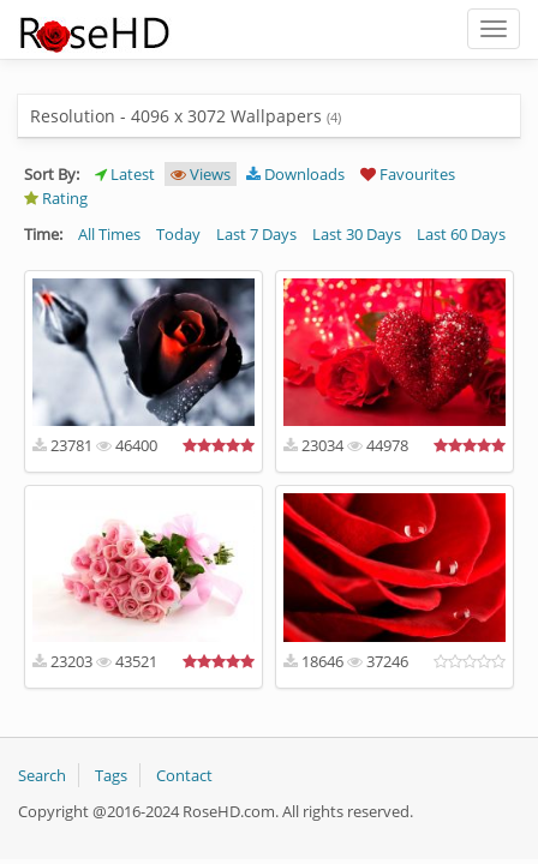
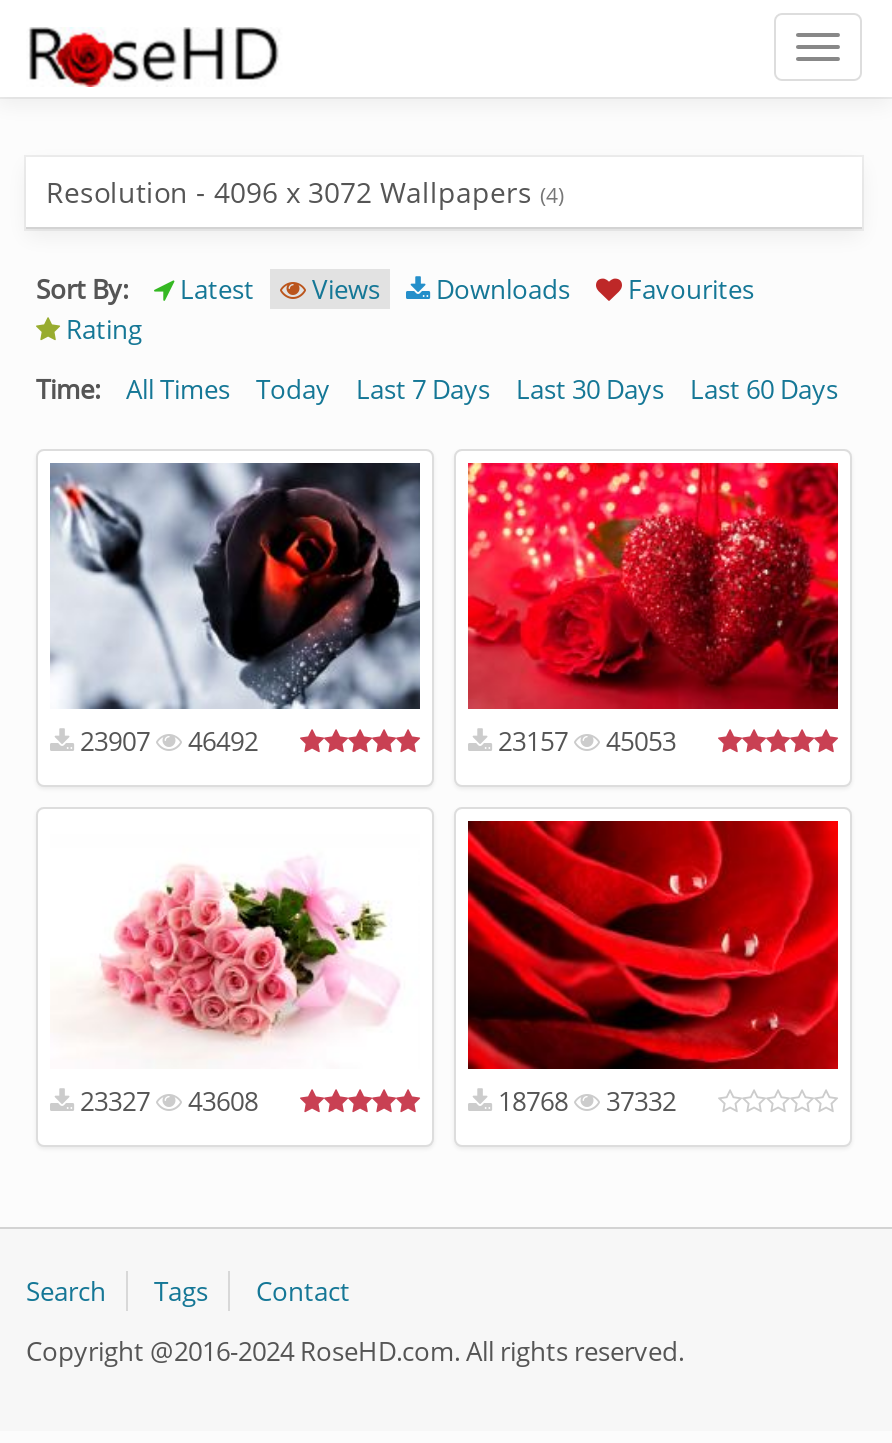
[50,435,92,456] 23781 -> [80,724,150,760] 23907
[115,435,157,456] 46400 -> [188,724,258,760] 46492
[301,435,343,456] 23034 -> [498,724,568,760] 23157
[366,435,408,456] 44978 -> [606,724,676,760] 45053
[50,650,92,672] 23203 -> [80,1082,150,1118] 23327
[115,650,157,672] 43521 -> [188,1082,258,1118] 43608
[301,650,343,672] 18646 -> [498,1082,568,1118] 18768
[366,650,408,672] 37246 -> [606,1082,676,1118] 37332

